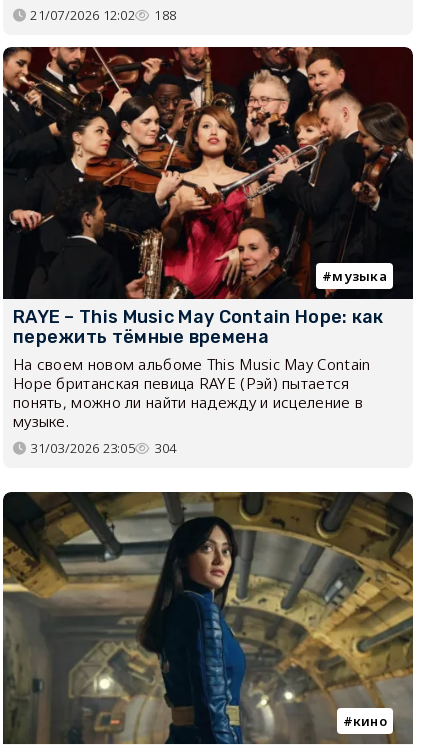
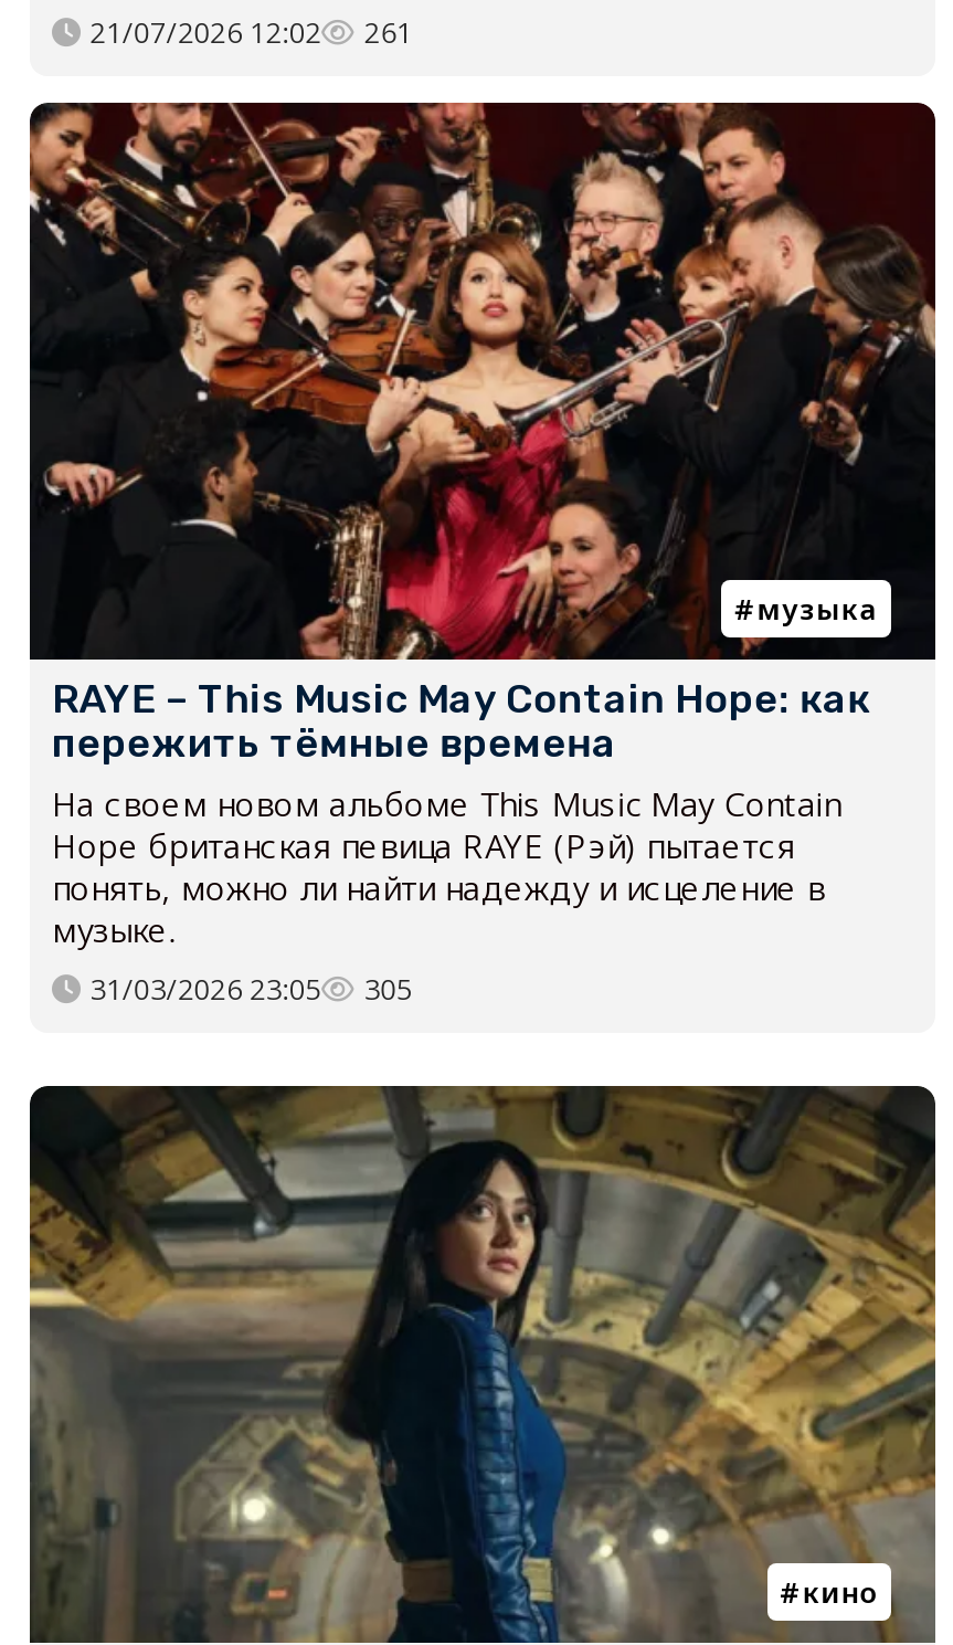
[30,6,176,24] 21/07/2026 12:02 188 -> [90,12,413,52] 21/07/2026 12:02 261
[30,439,176,457] 31/03/2026 23:05 304 -> [90,968,413,1008] 31/03/2026 23:05 305

